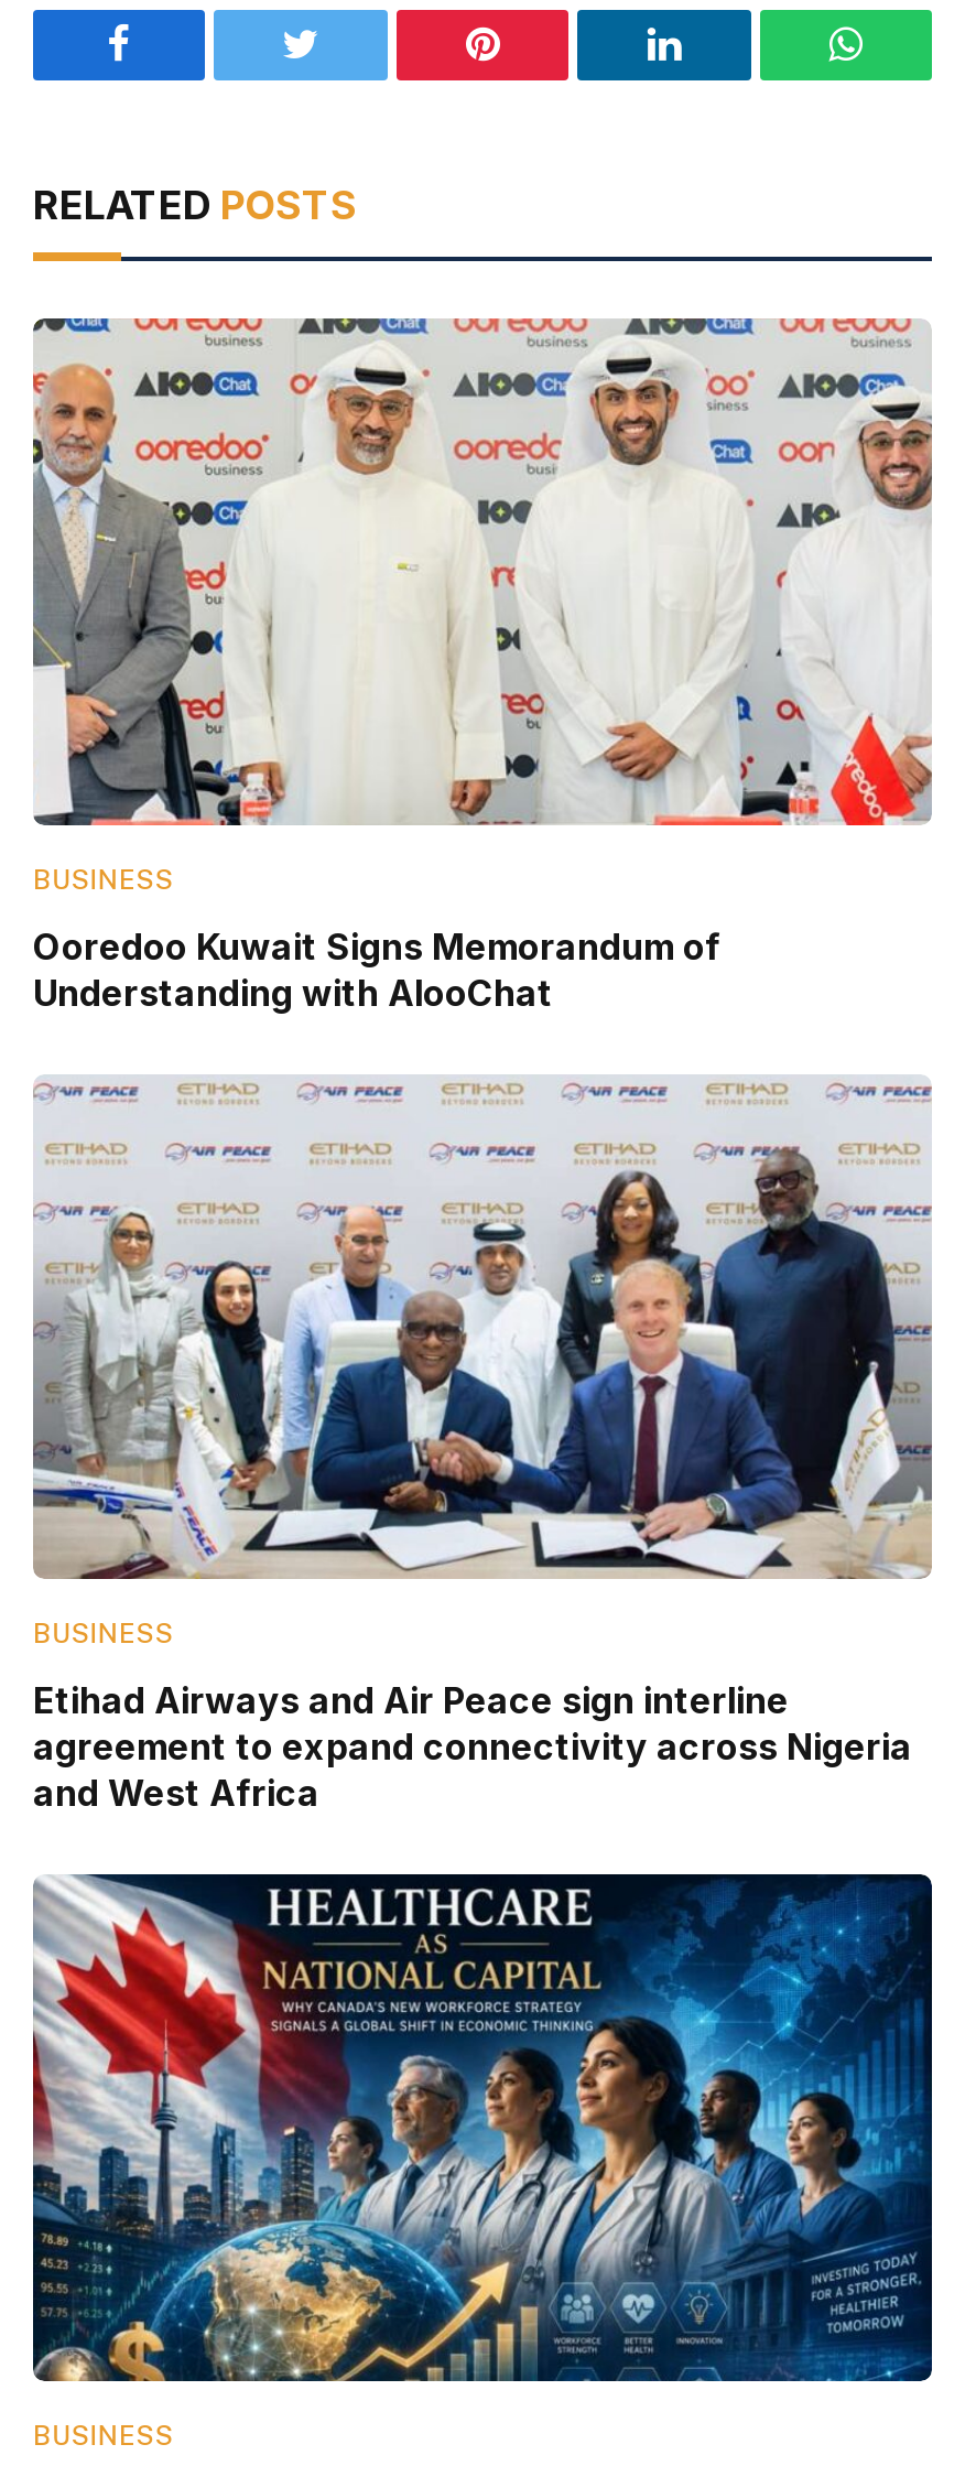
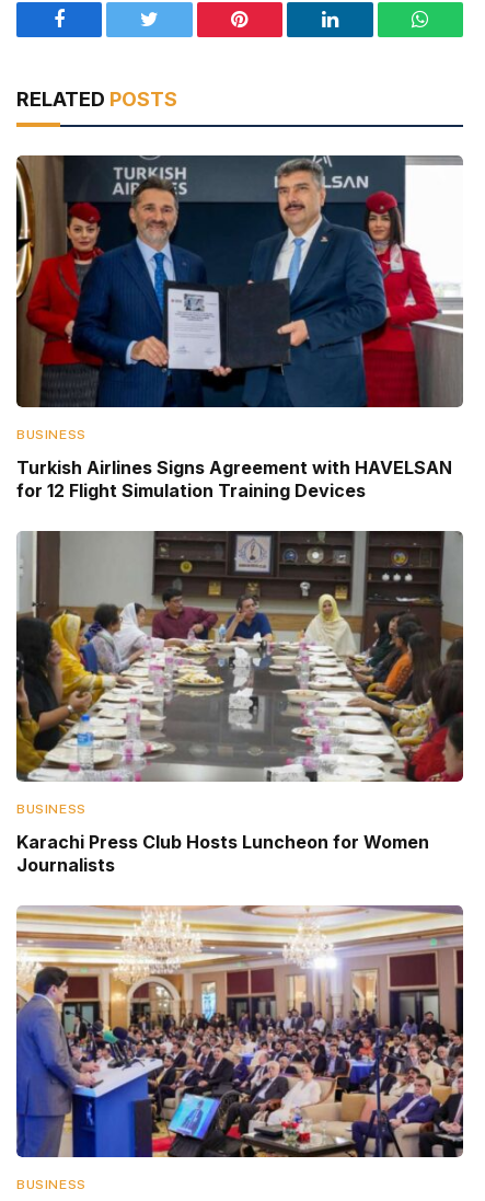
[31,316,934,828] [image] -> [15,154,463,408] [image]
[33,924,720,1014] Ooredoo Kuwait Signs Memorandum of | Understanding with AlooChat -> [16,456,452,501] Turkish Airlines Signs Agreement with HAVELSAN | for 12 Flight Simulation Training Devices
[31,1074,932,1581] [image] -> [15,530,464,783] [image]
[33,1678,912,1815] Etihad Airways and Air Peace sign interline | agreement to expand connectivity across Nigeria | and West Africa -> [16,831,429,876] Karachi Press Club Hosts Luncheon for Women | Journalists
[31,1872,934,2383] [image] -> [15,904,464,1158] [image]

